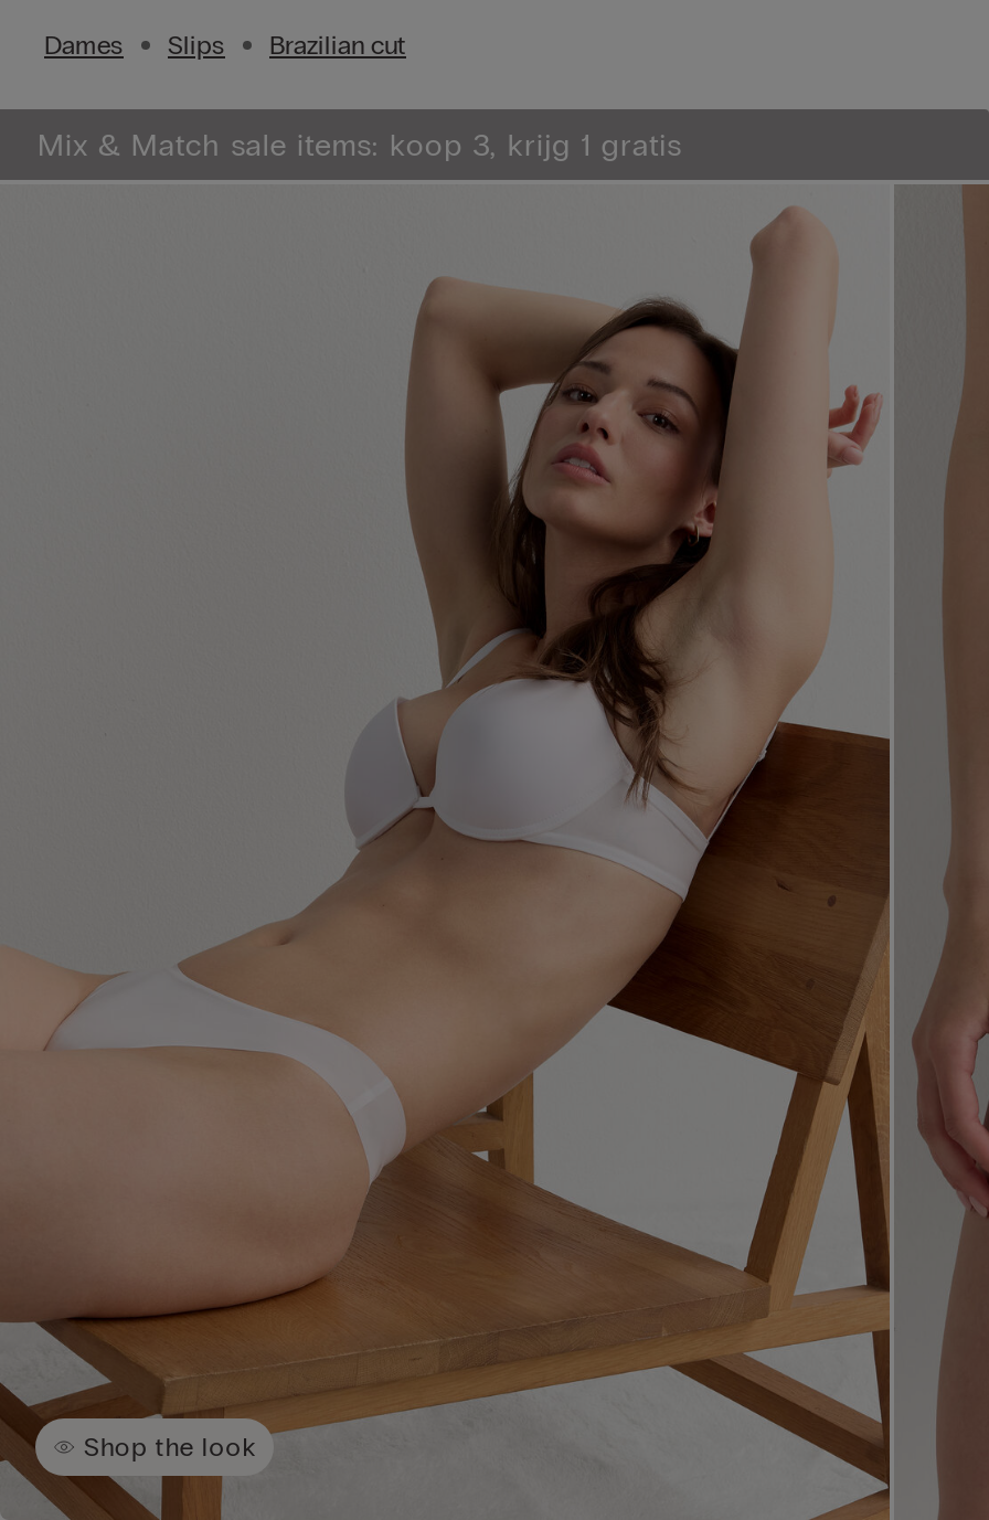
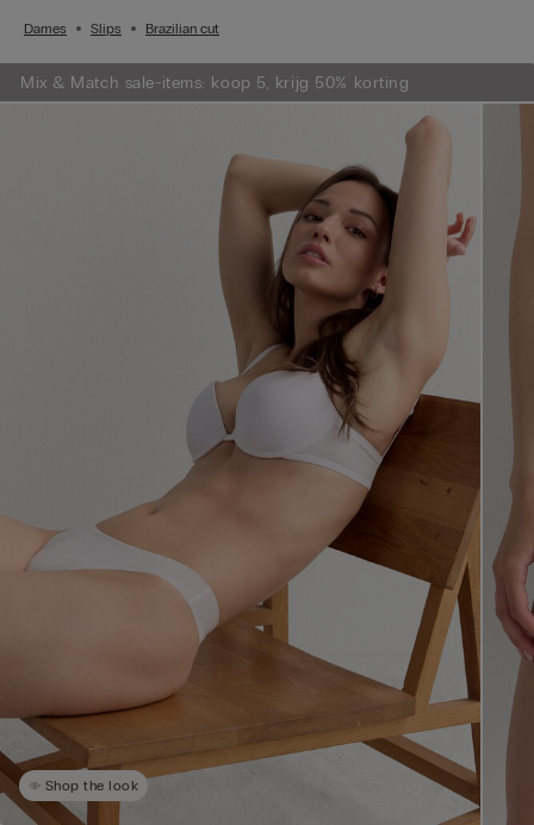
[38,126,682,163] Mix & Match sale items: koop 3, krijg 1 gratis -> [20,72,411,92] Mix & Match sale-items: koop 5, krijg 50% korting

